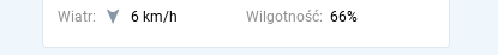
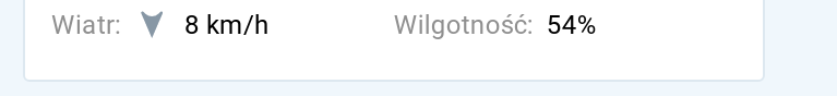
[131,8,357,25] 6 km/h | Wilgotność: 66% -> [184,10,597,40] 8 km/h | Wilgotność: 54%

